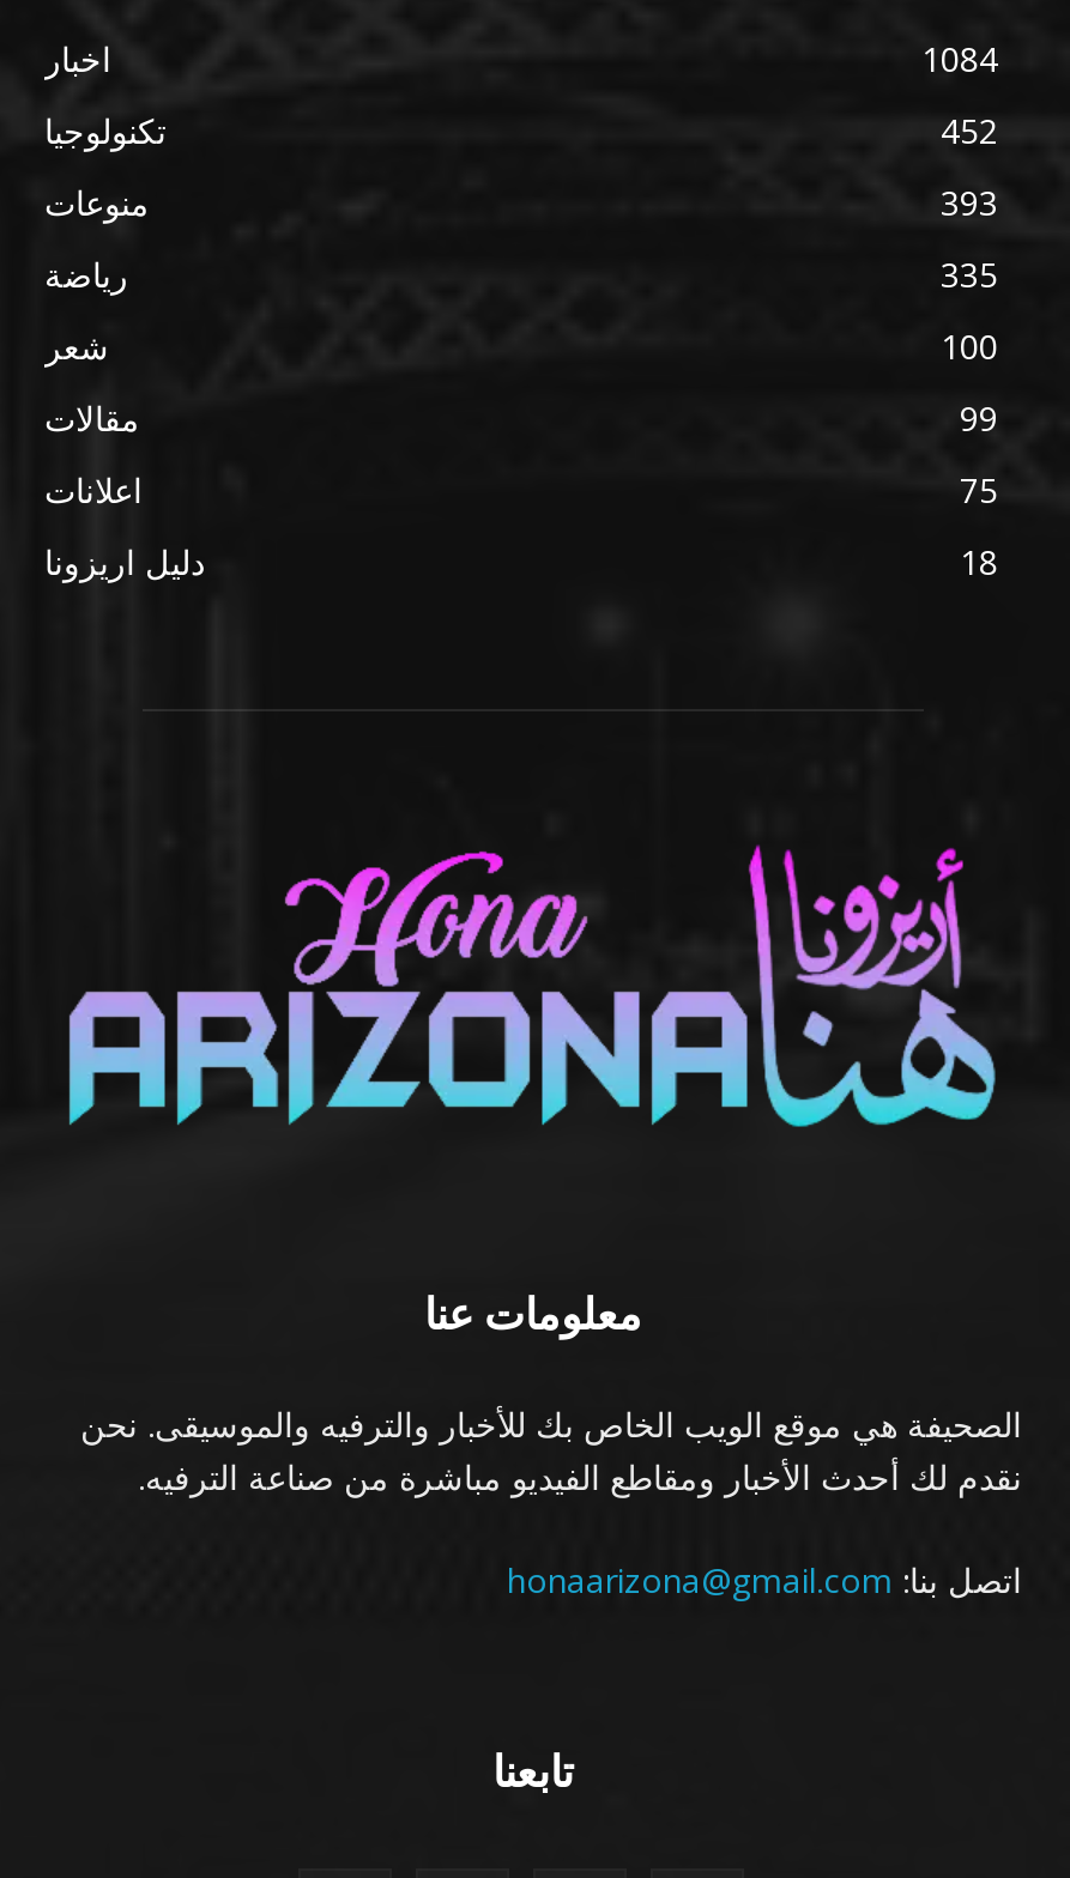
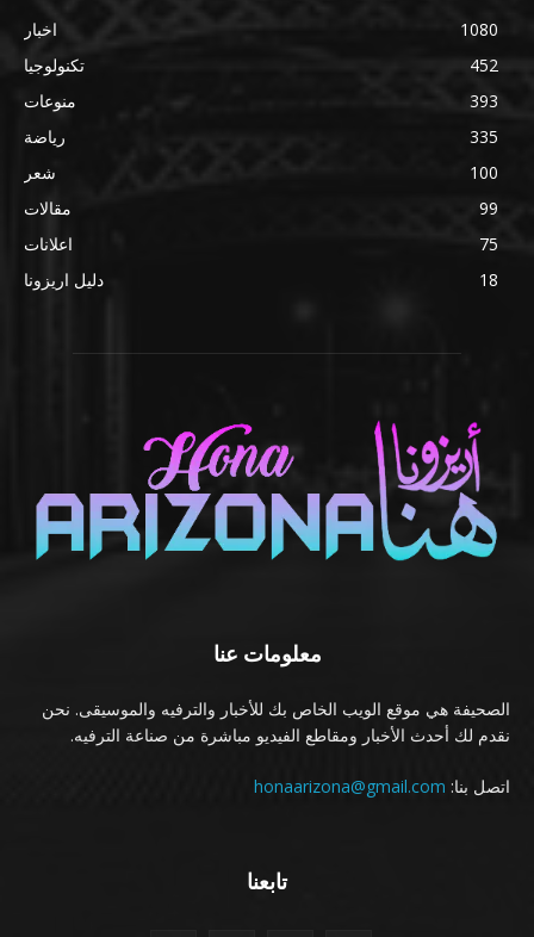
[921,36,998,82] 1084 -> [460,18,498,41] 1080

